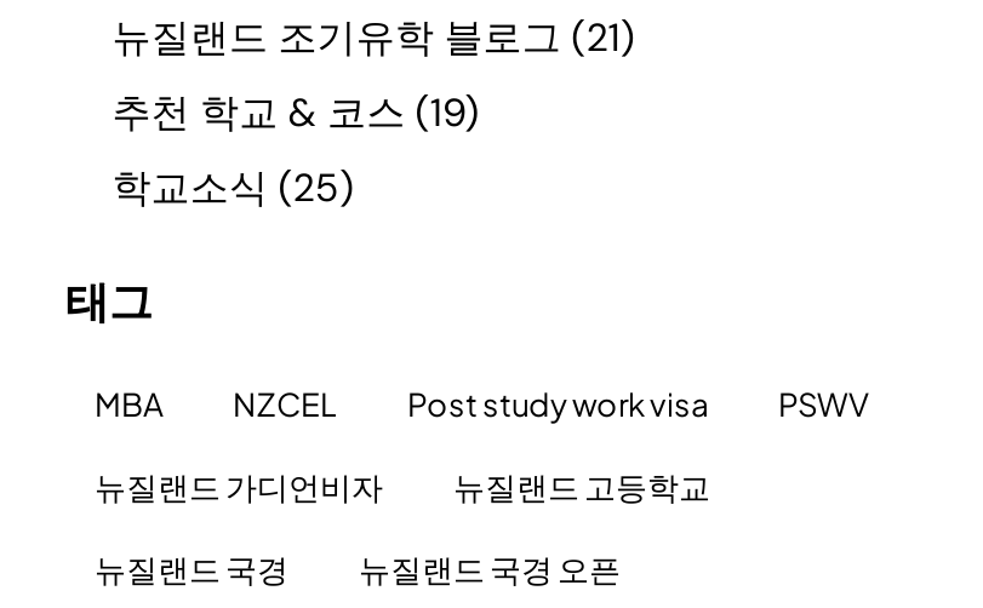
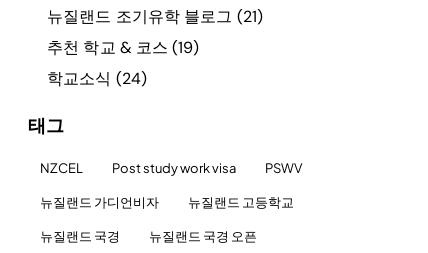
[112,161,354,212] 학교소식 (25) -> [47,67,147,88] 학교소식 (24)
[95,384,162,423] MBA -> none

